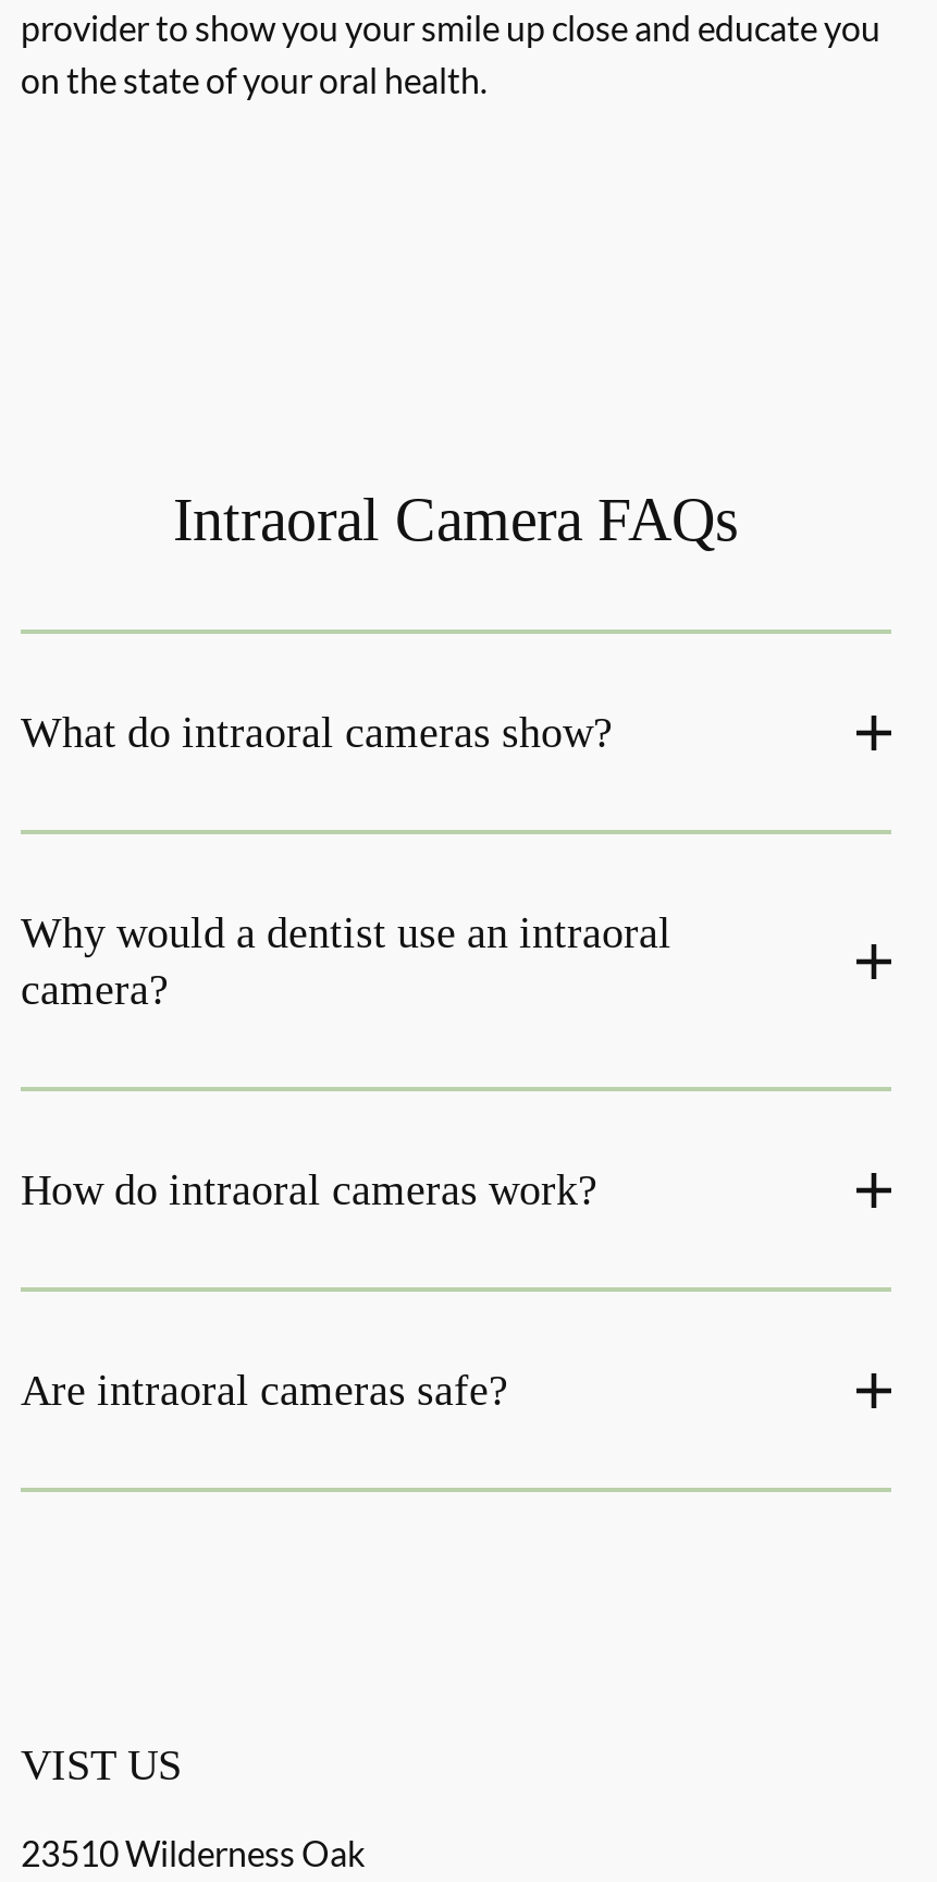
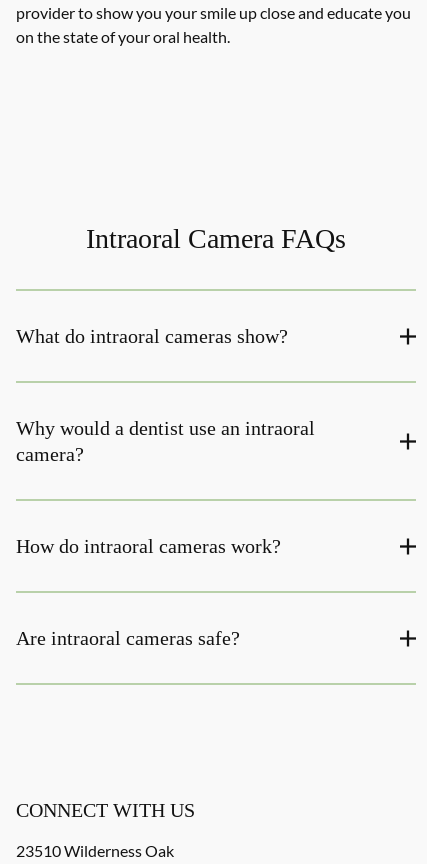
[21,1740,182,1788] VIST US -> [16,799,195,821] CONNECT WITH US

